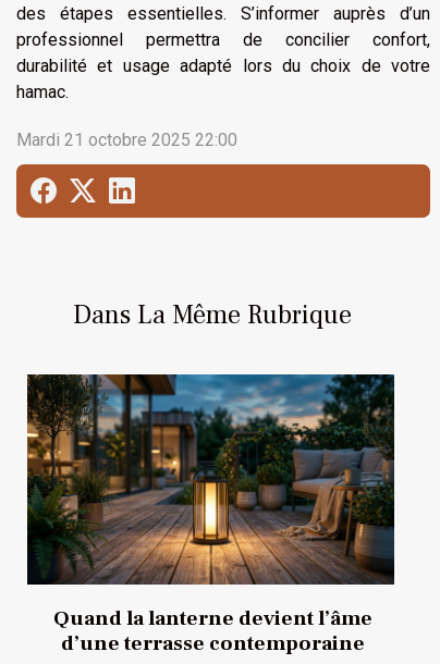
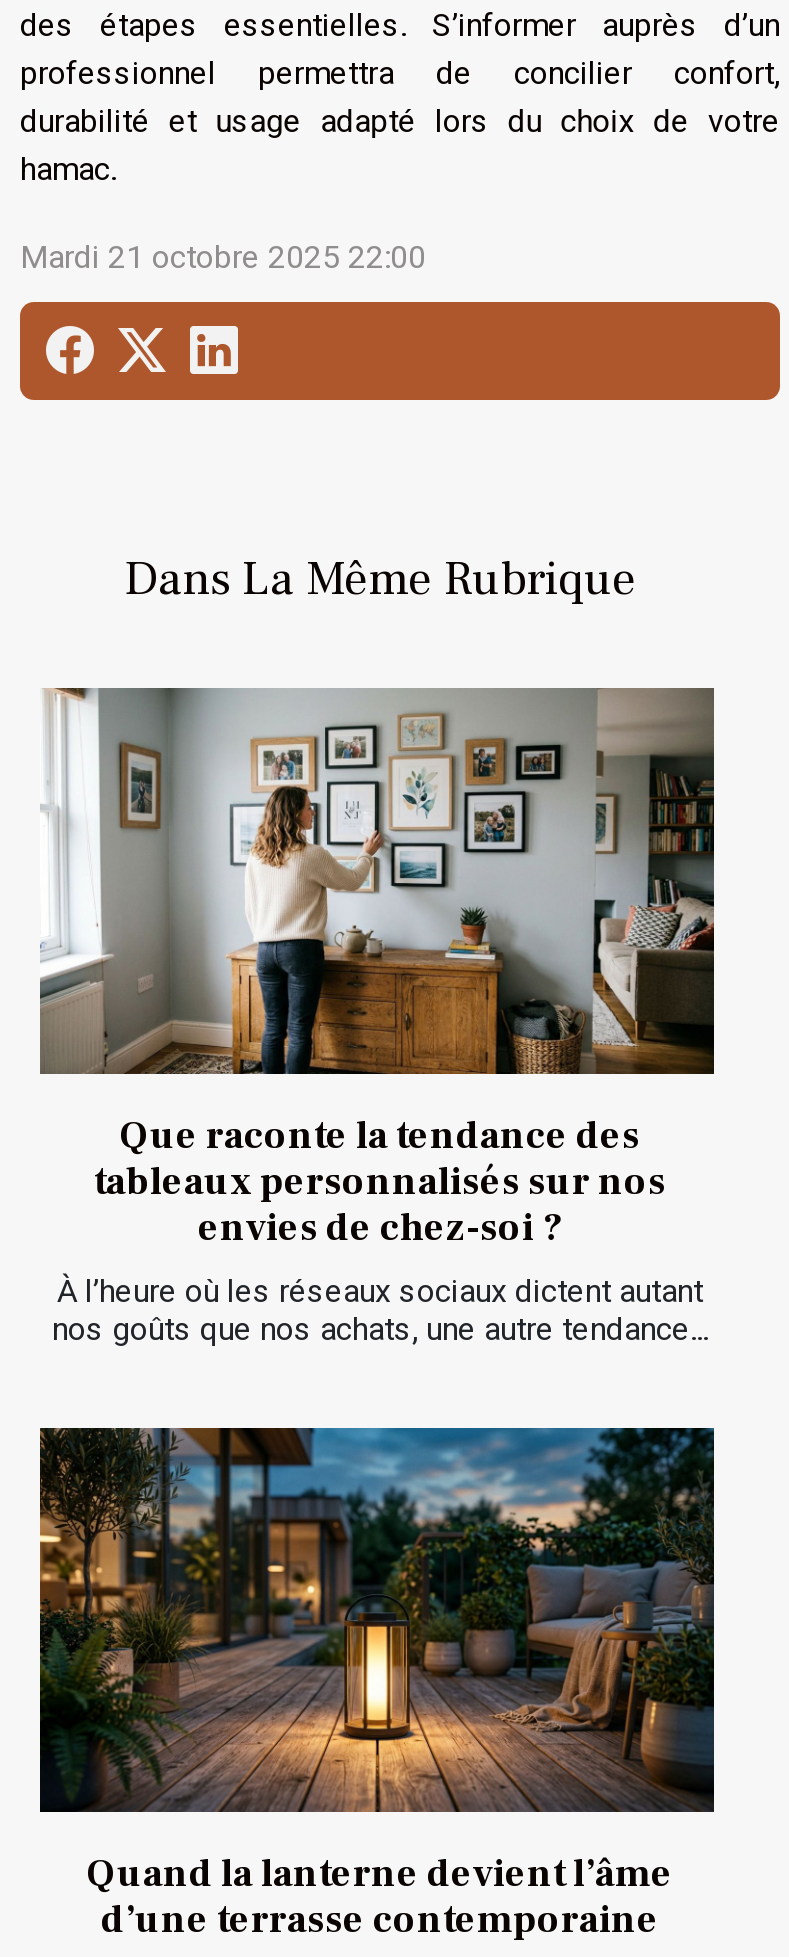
none -> [38,686,716,1347] [image] | Que raconte la tendance des | tableaux personnalisés sur nos | envies de chez-soi ? | À l’heure où les réseaux sociaux dictent autant | nos goûts que nos achats, une autre tendance...

